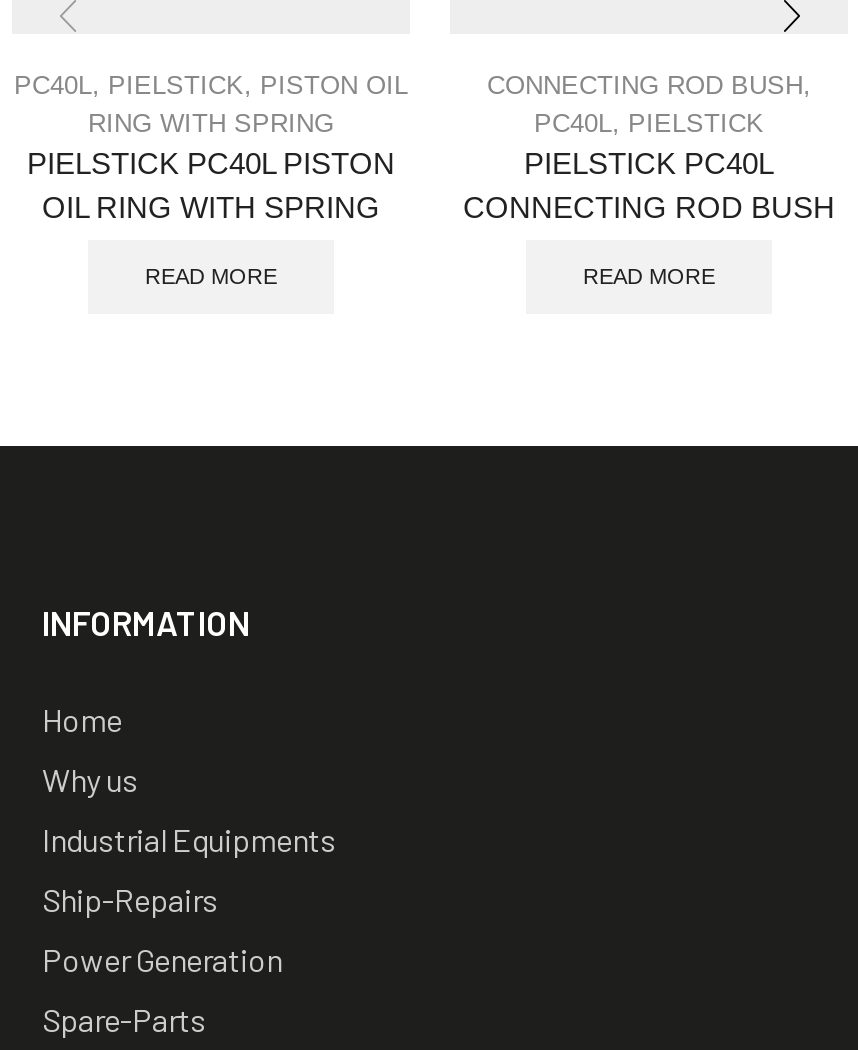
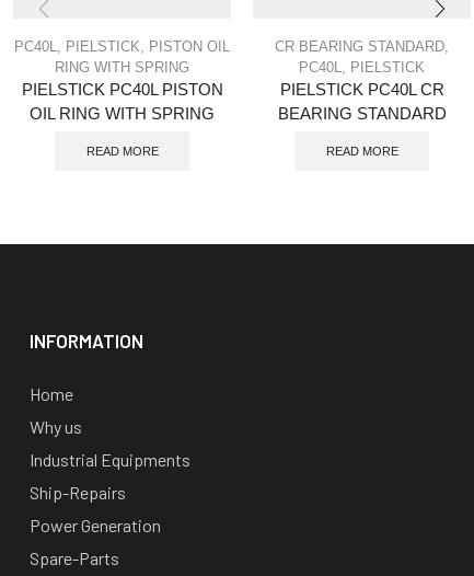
[487,69,811,99] CONNECTING ROD BUSH, -> [275,38,449,54] CR BEARING STANDARD,
[463,147,835,223] PIELSTICK PC40L | CONNECTING ROD BUSH -> [278,81,446,122] PIELSTICK PC40L CR | BEARING STANDARD

